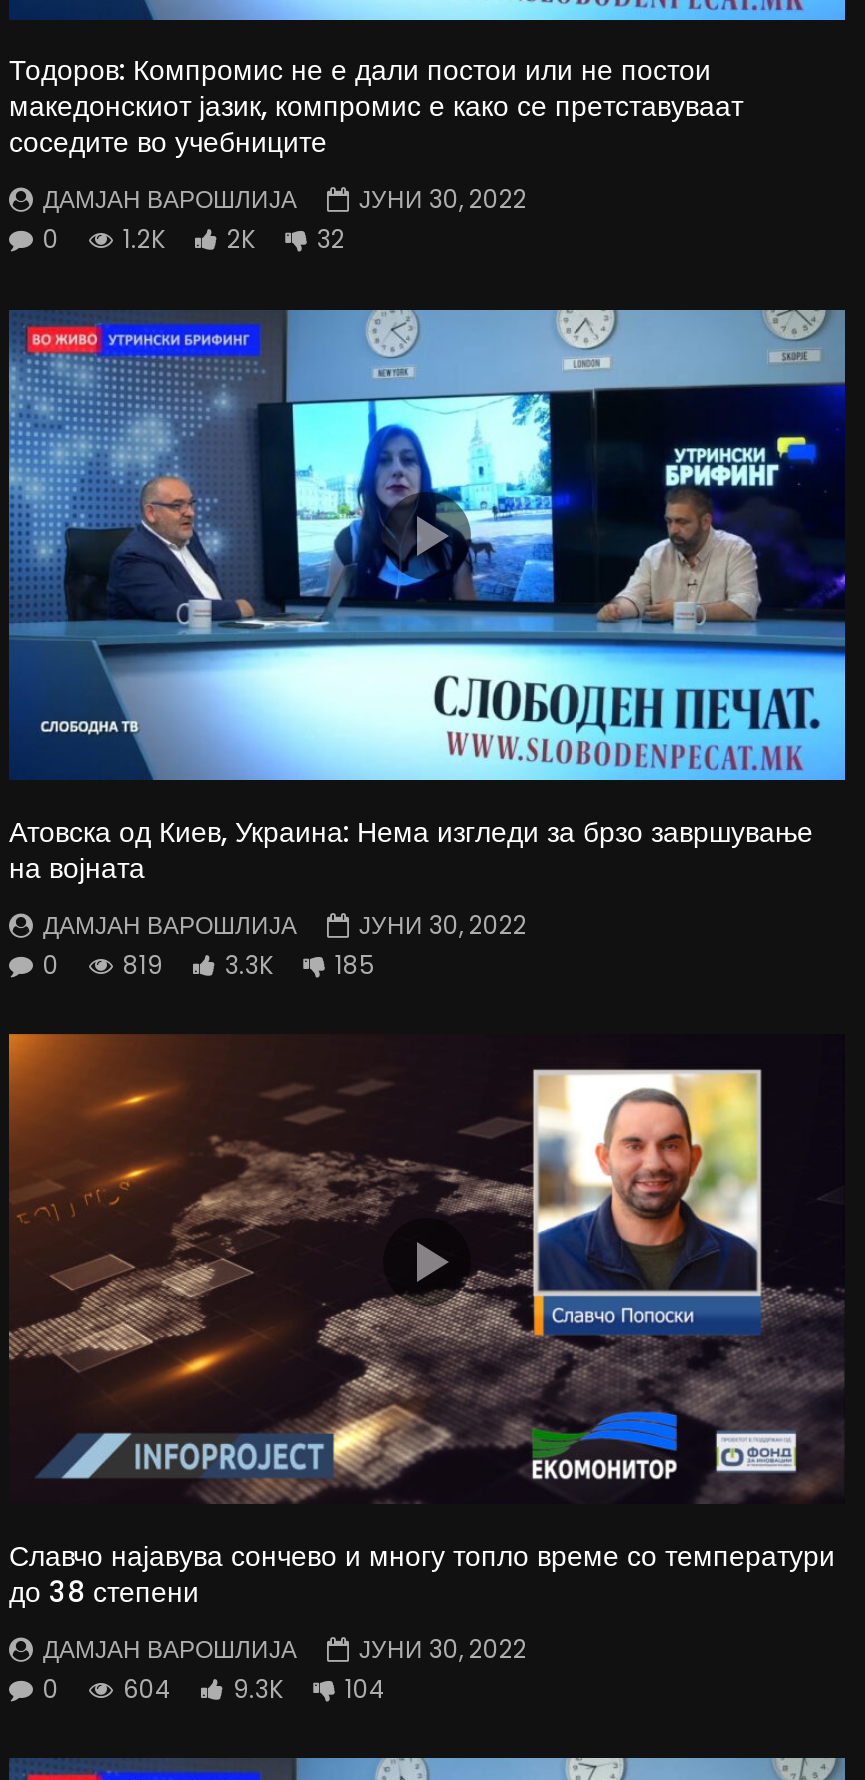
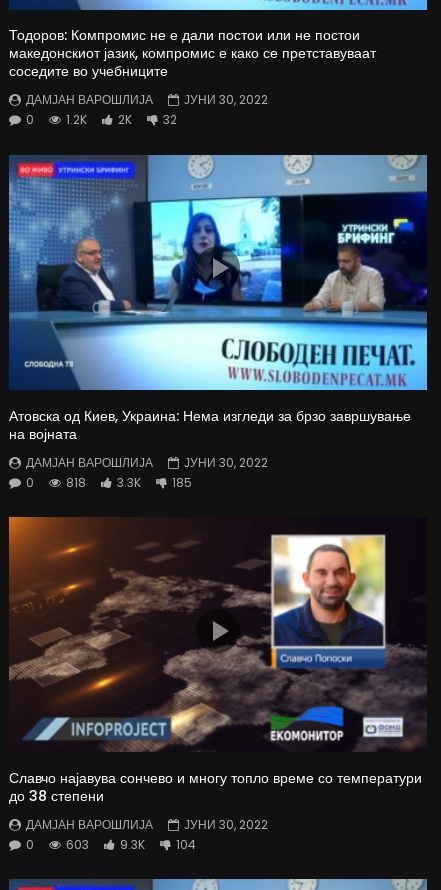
[43,947,375,981] 0 819 3.3K 185 -> [26,473,192,490] 0 818 3.3K 185
[43,1671,385,1705] 0 604 9.3K 104 -> [26,836,196,853] 0 603 9.3K 104

